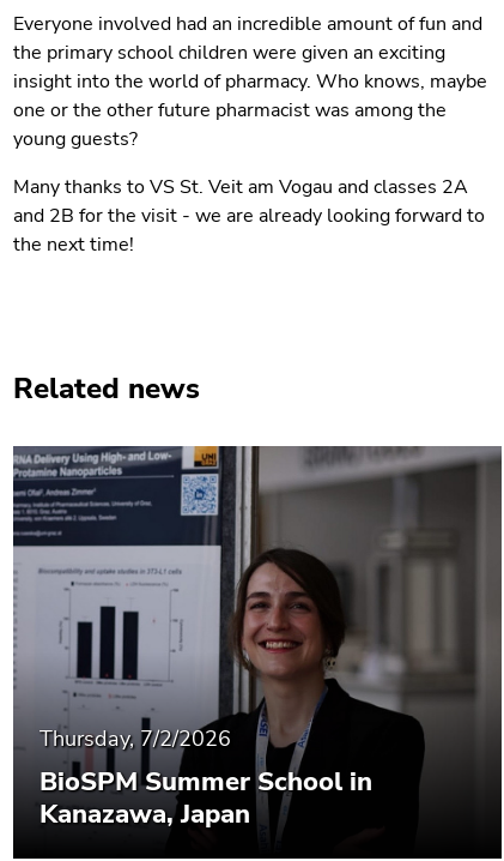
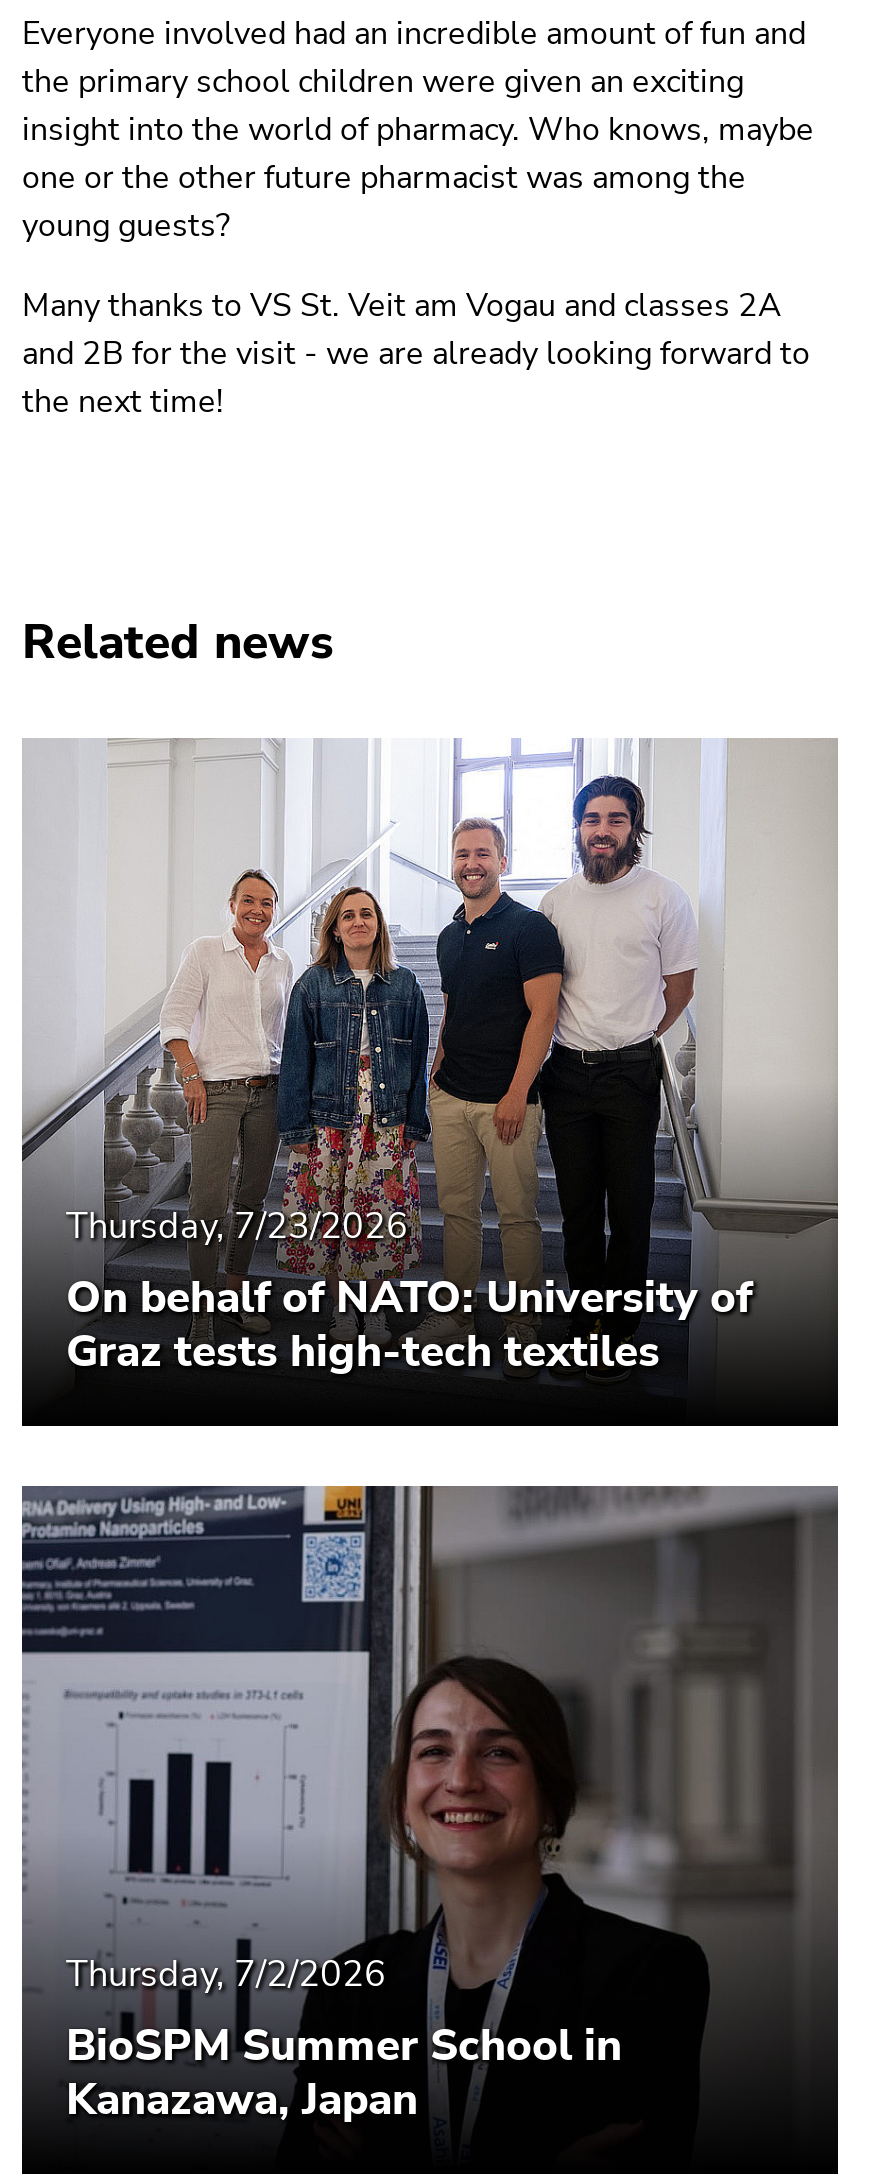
none -> [24,738,838,1382] [image] | Thursday, 7/23/2026 | On behalf of NATO: University of | Graz tests high-tech textiles

